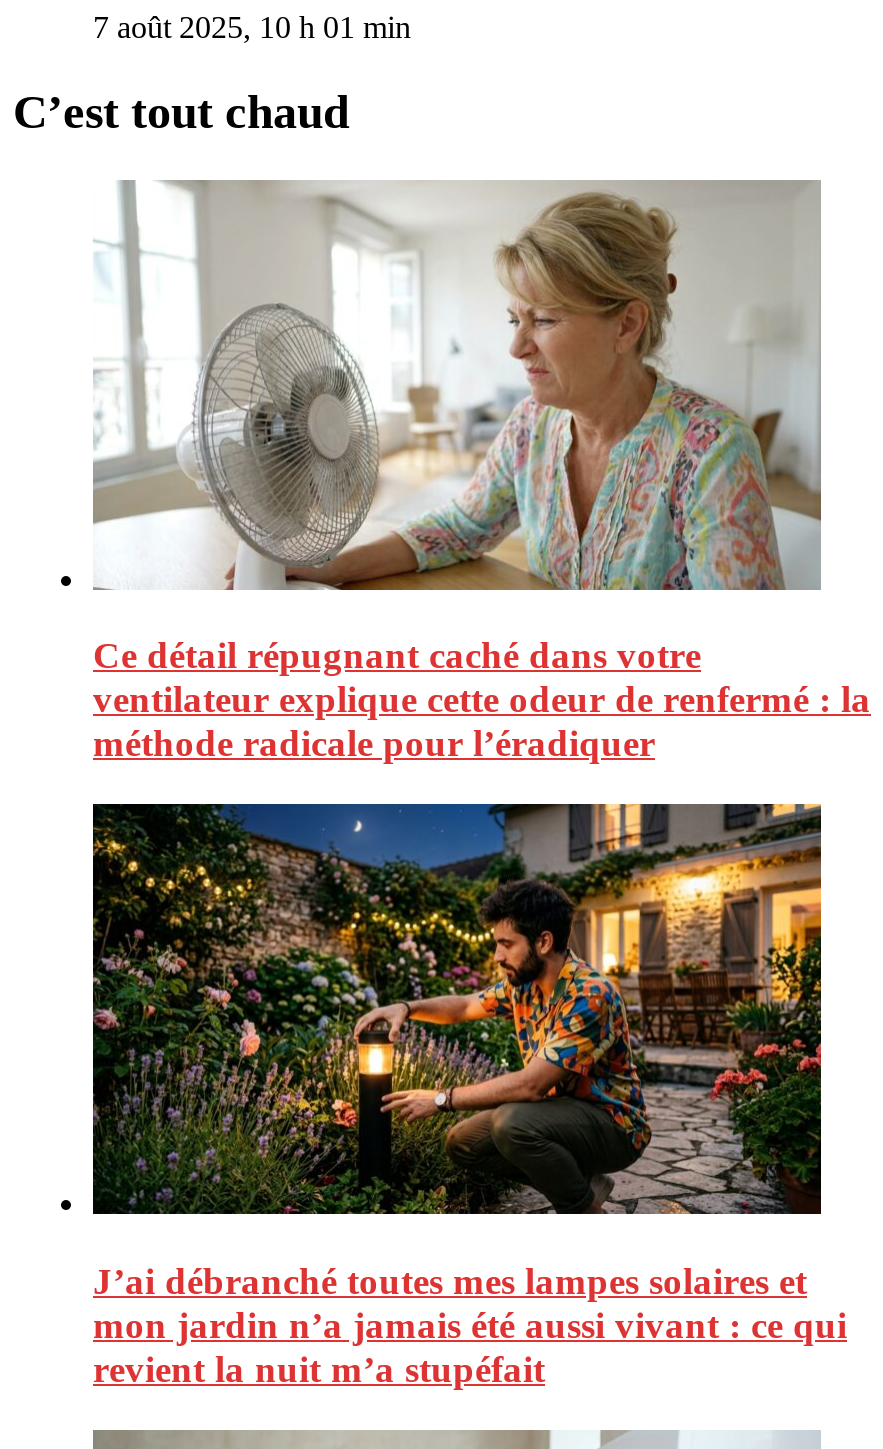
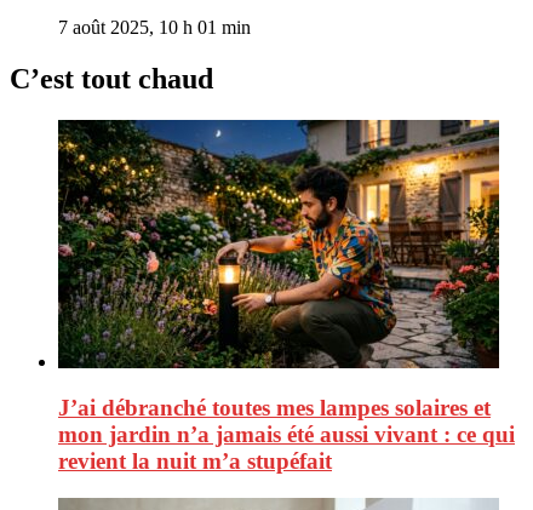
[93,180,871,765] [image] | Ce détail répugnant caché dans votre | ventilateur explique cette odeur de renfermé : la | méthode radicale pour l’éradiquer -> none

